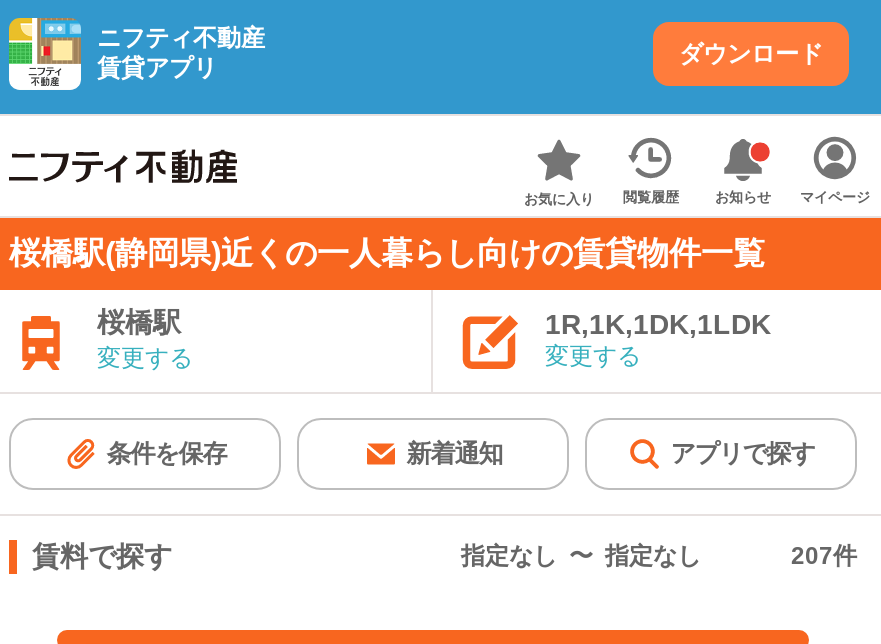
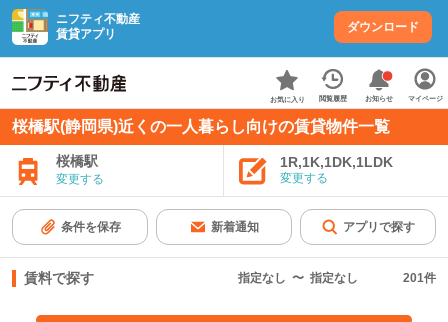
[791,542,857,570] 207件 -> [403,271,436,285] 201件

